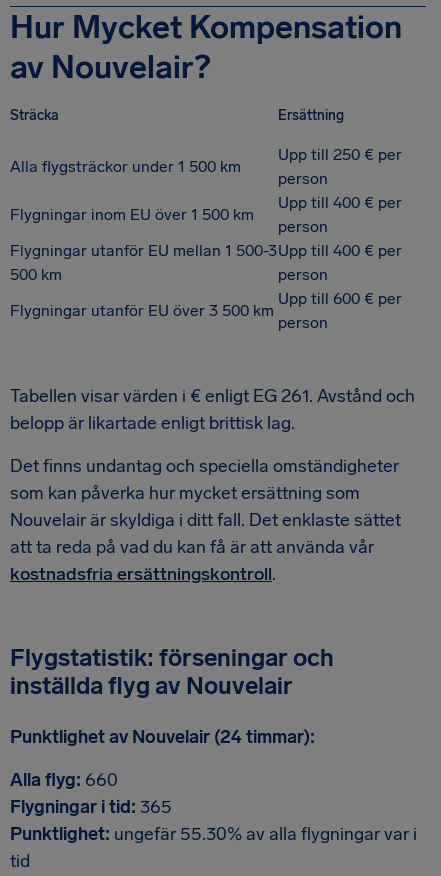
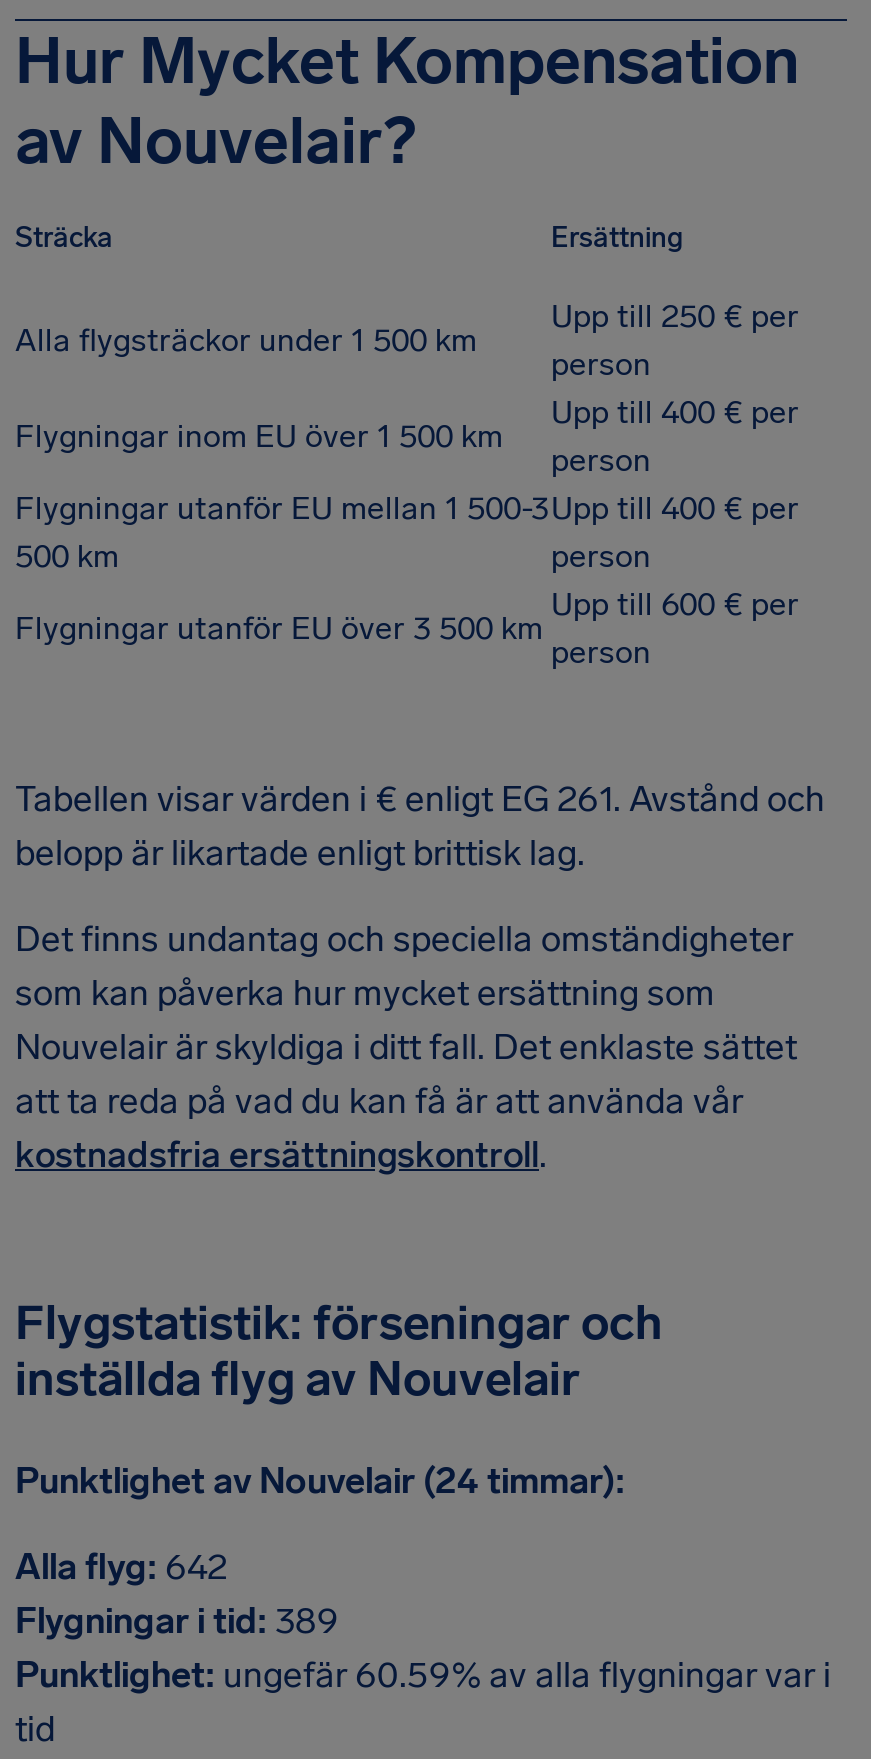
[10,769,118,791] Alla flyg: 660 -> [15,1545,227,1589] Alla flyg: 642
[10,796,172,818] Flygningar i tid: 365 -> [15,1599,339,1643] Flygningar i tid: 389
[10,823,417,845] Punktlighet: ungefär 55.30% av alla flygningar var i -> [15,1653,831,1697] Punktlighet: ungefär 60.59% av alla flygningar var i

